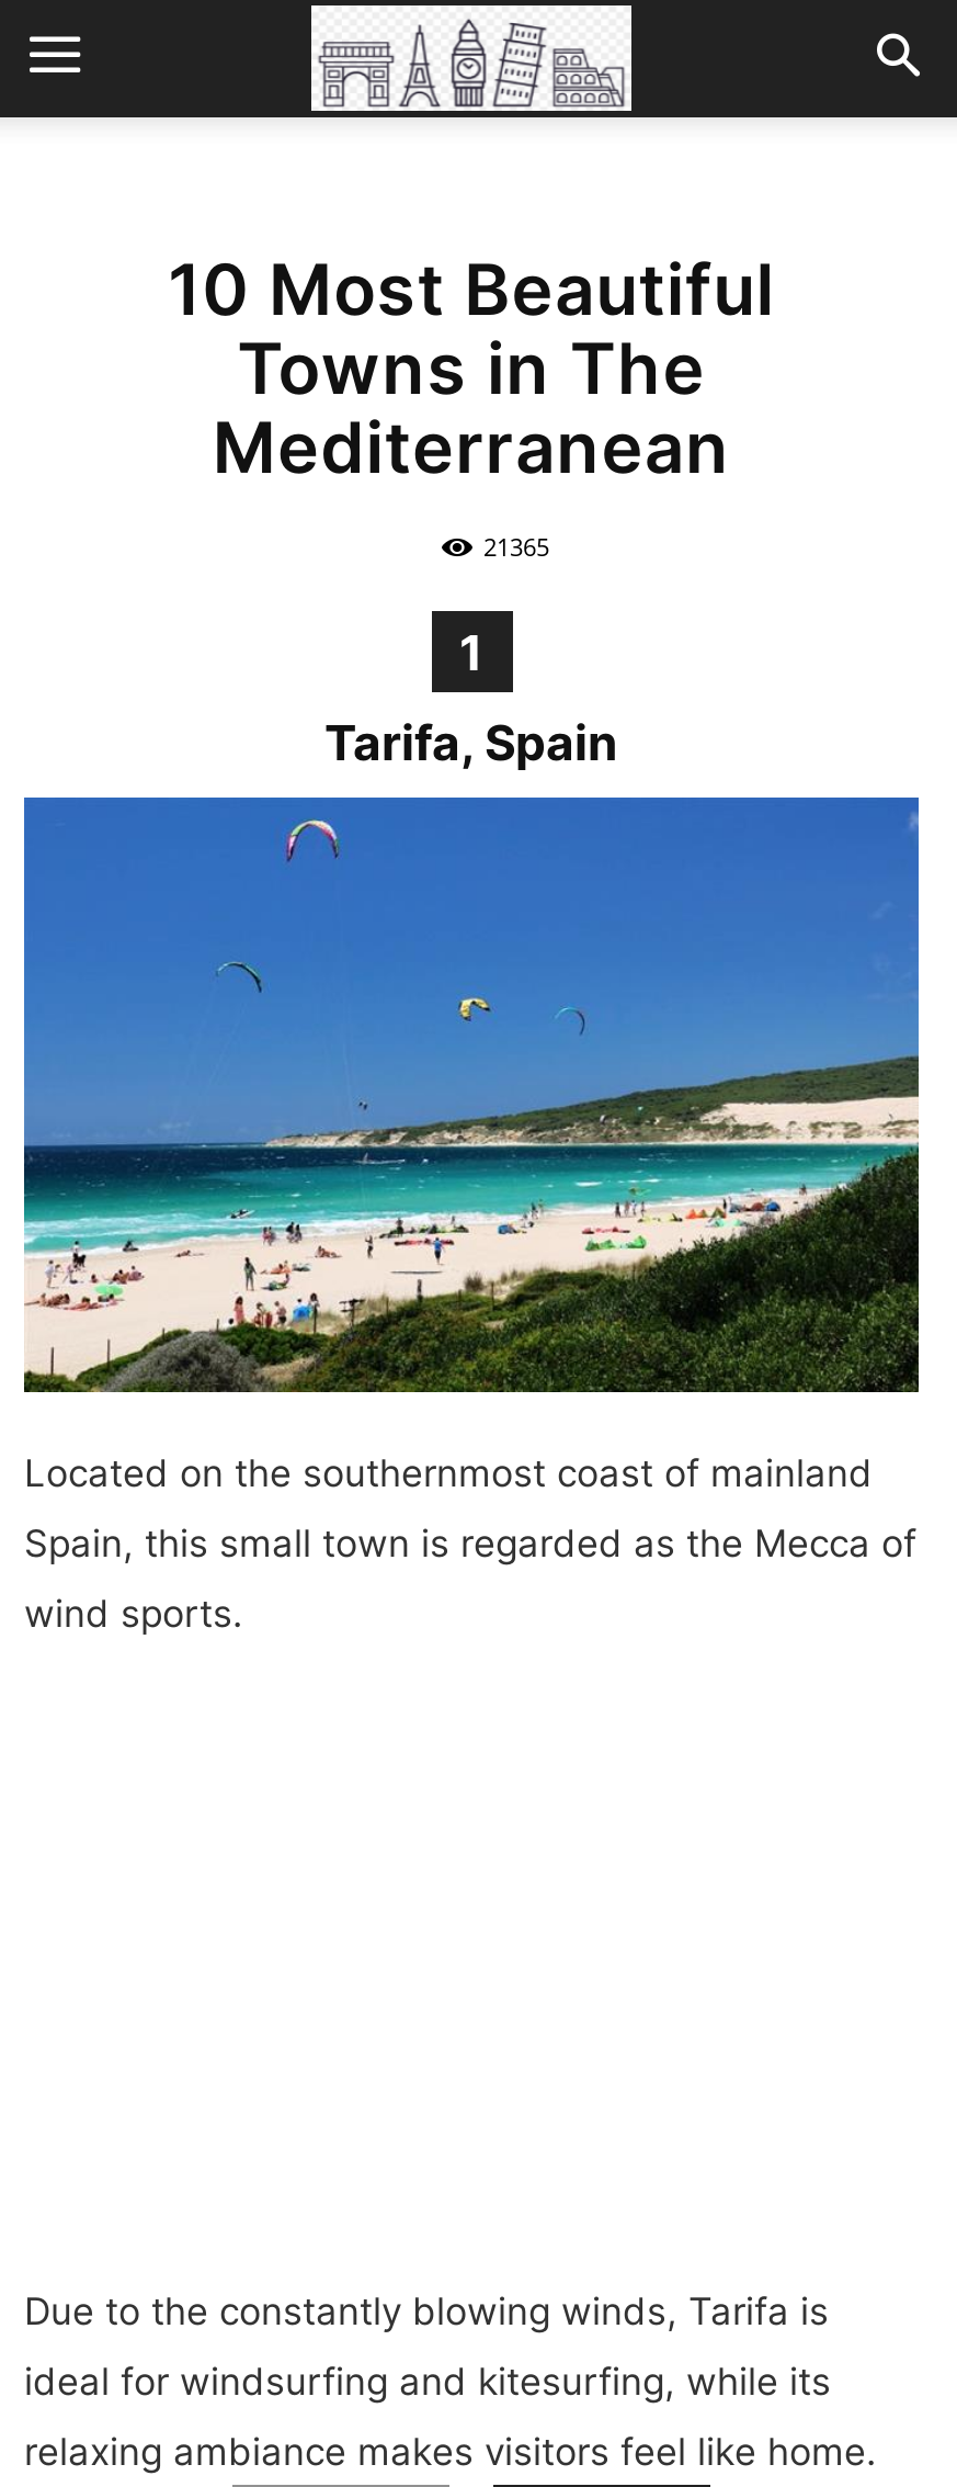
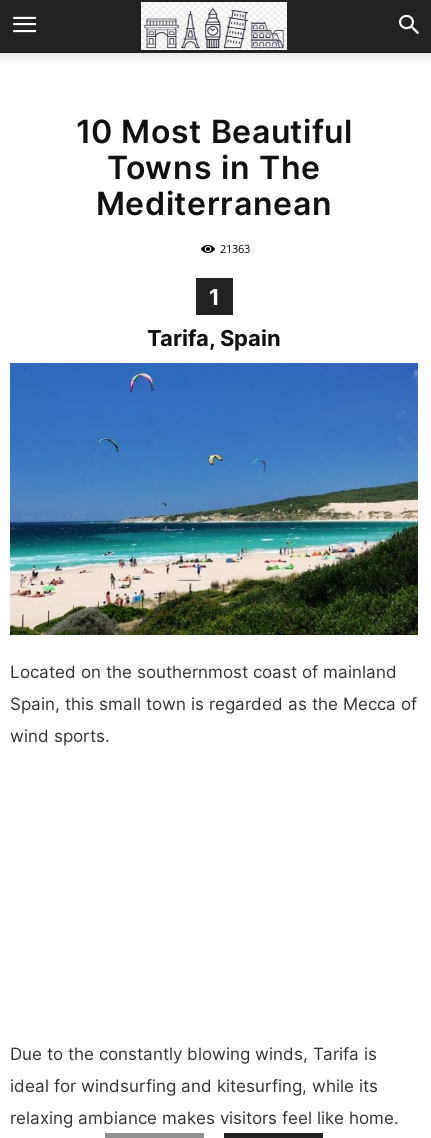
[483,530,549,563] 21365 -> [219,241,249,256] 21363

